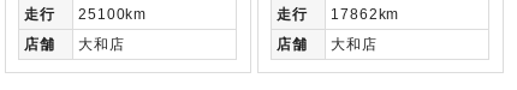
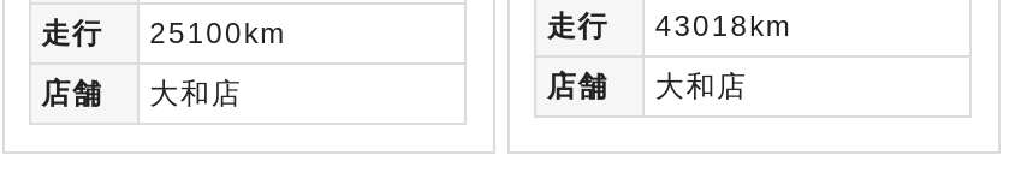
[277,6,400,22] 走行 17862km -> [547,11,792,45] 走行 43018km

